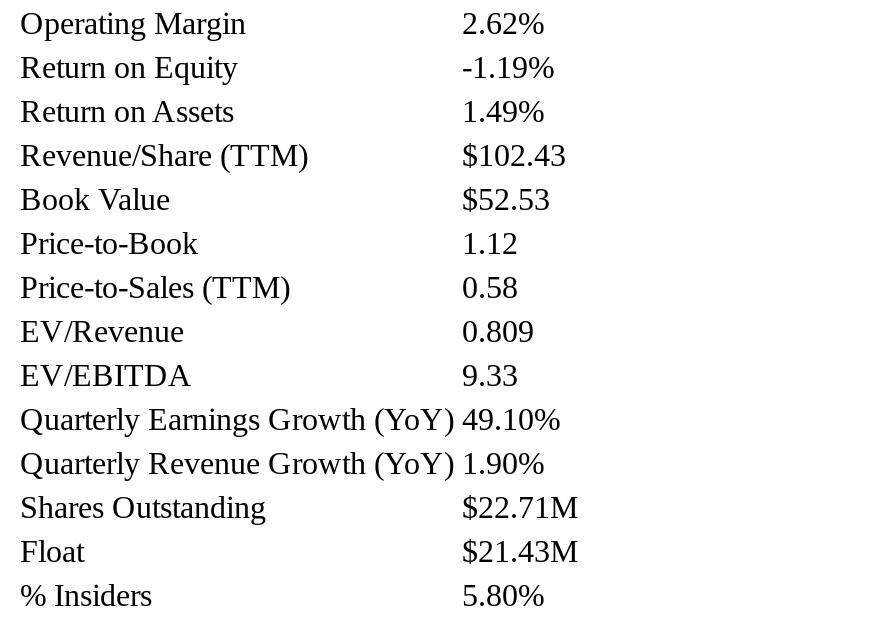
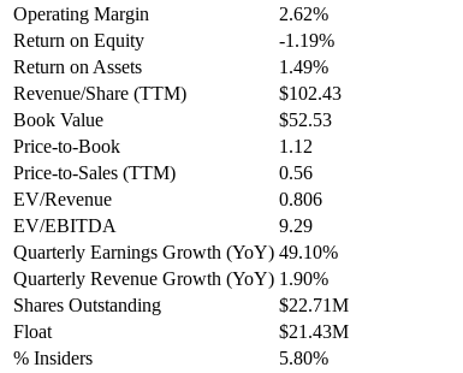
[462,271,518,305] 0.58 -> [279,163,313,183] 0.56
[462,315,534,349] 0.809 -> [279,189,322,210] 0.806
[462,359,518,393] 9.33 -> [279,216,313,236] 9.29

